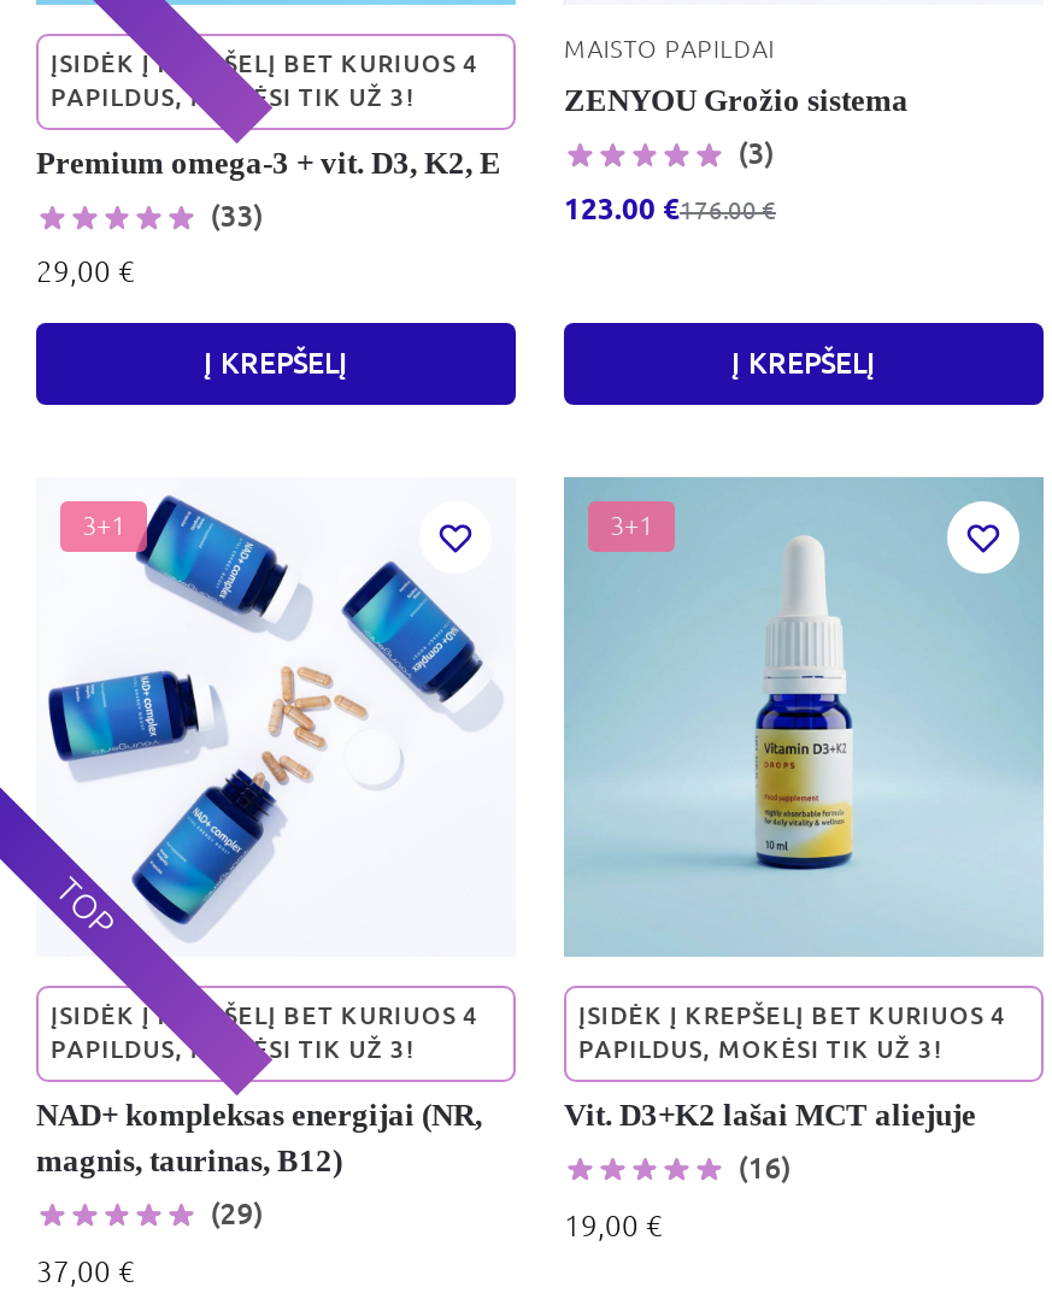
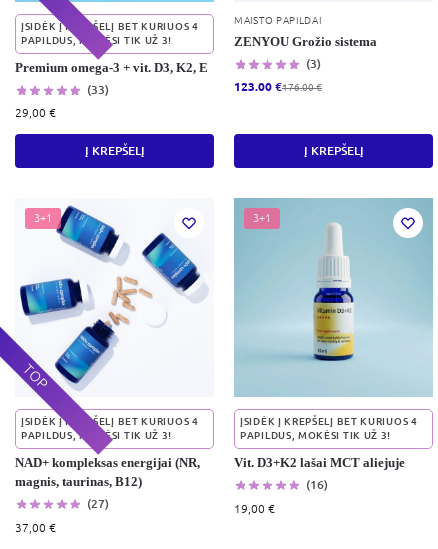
[210,1199,263,1230] (29) -> [87,497,109,510] (27)

